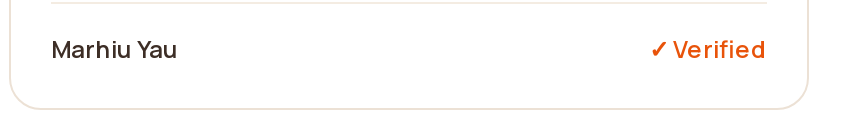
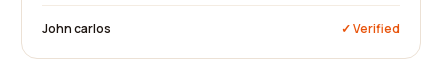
[51,32,179,66] Marhiu Yau -> [42,20,111,37] John carlos

